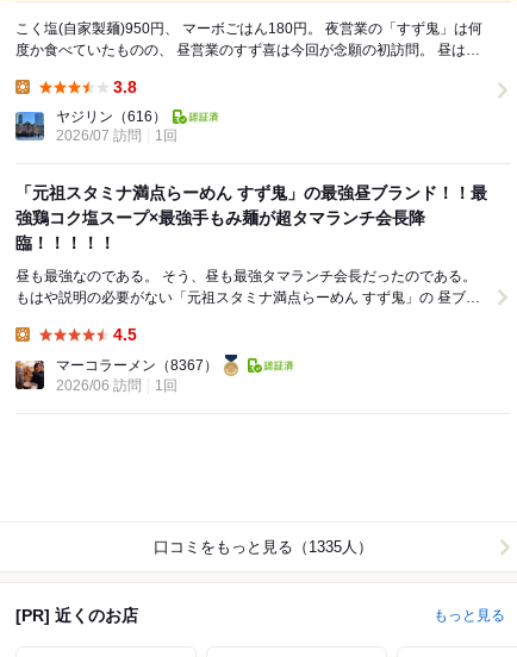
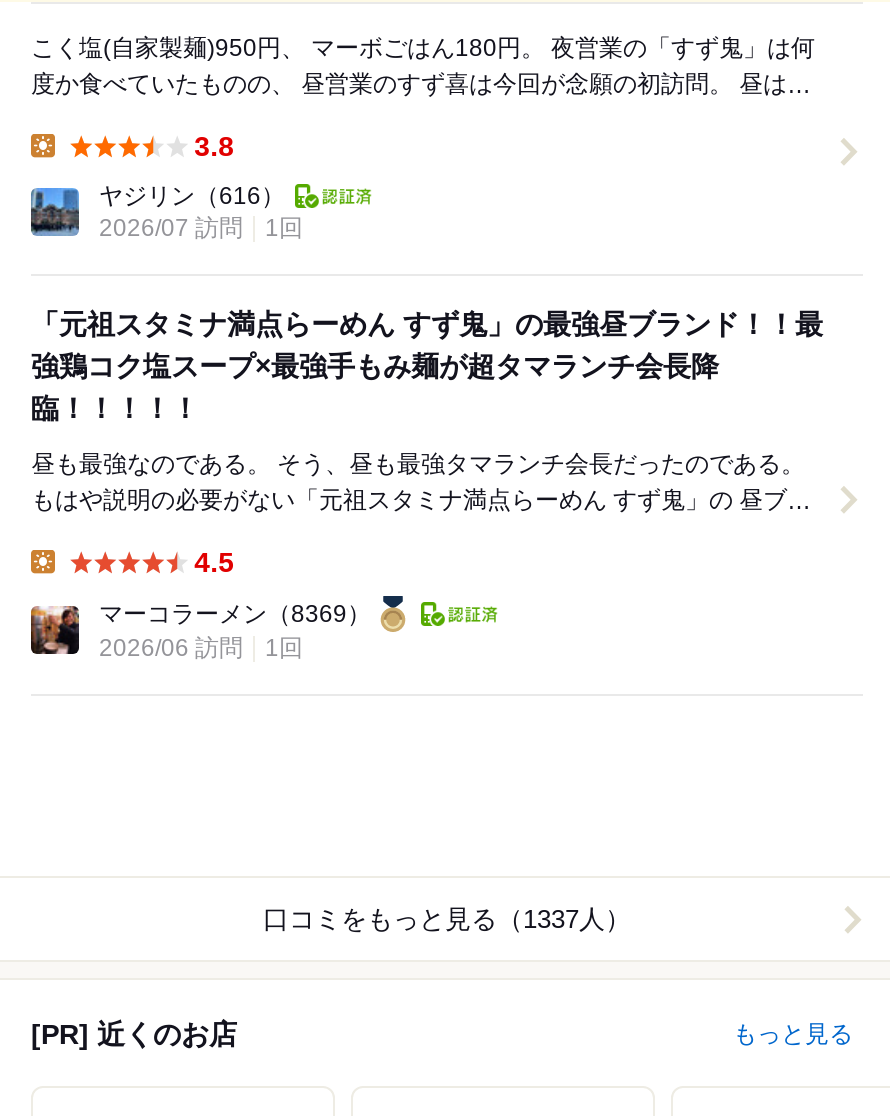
[56,357,218,374] マーコラーメン（8367） -> [99,601,371,629] マーコラーメン（8369）
[154,538,373,556] 口コミをもっと見る（1335人） -> [263,905,631,935] 口コミをもっと見る（1337人）

